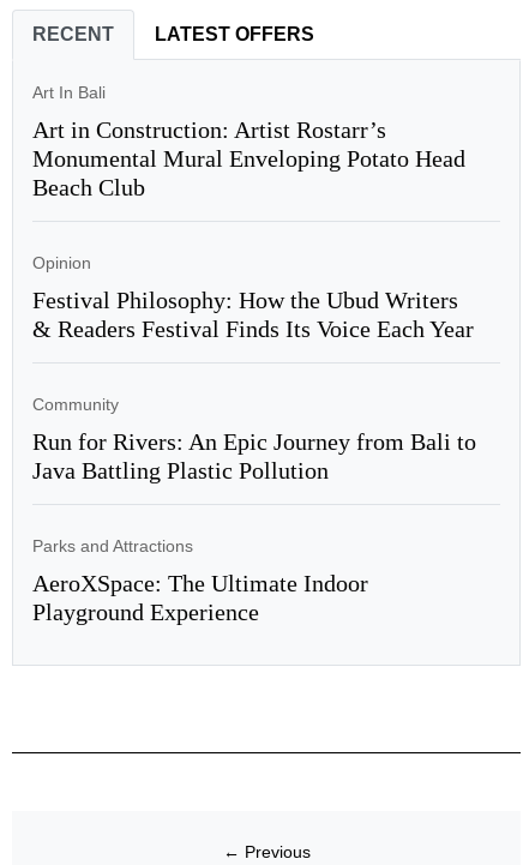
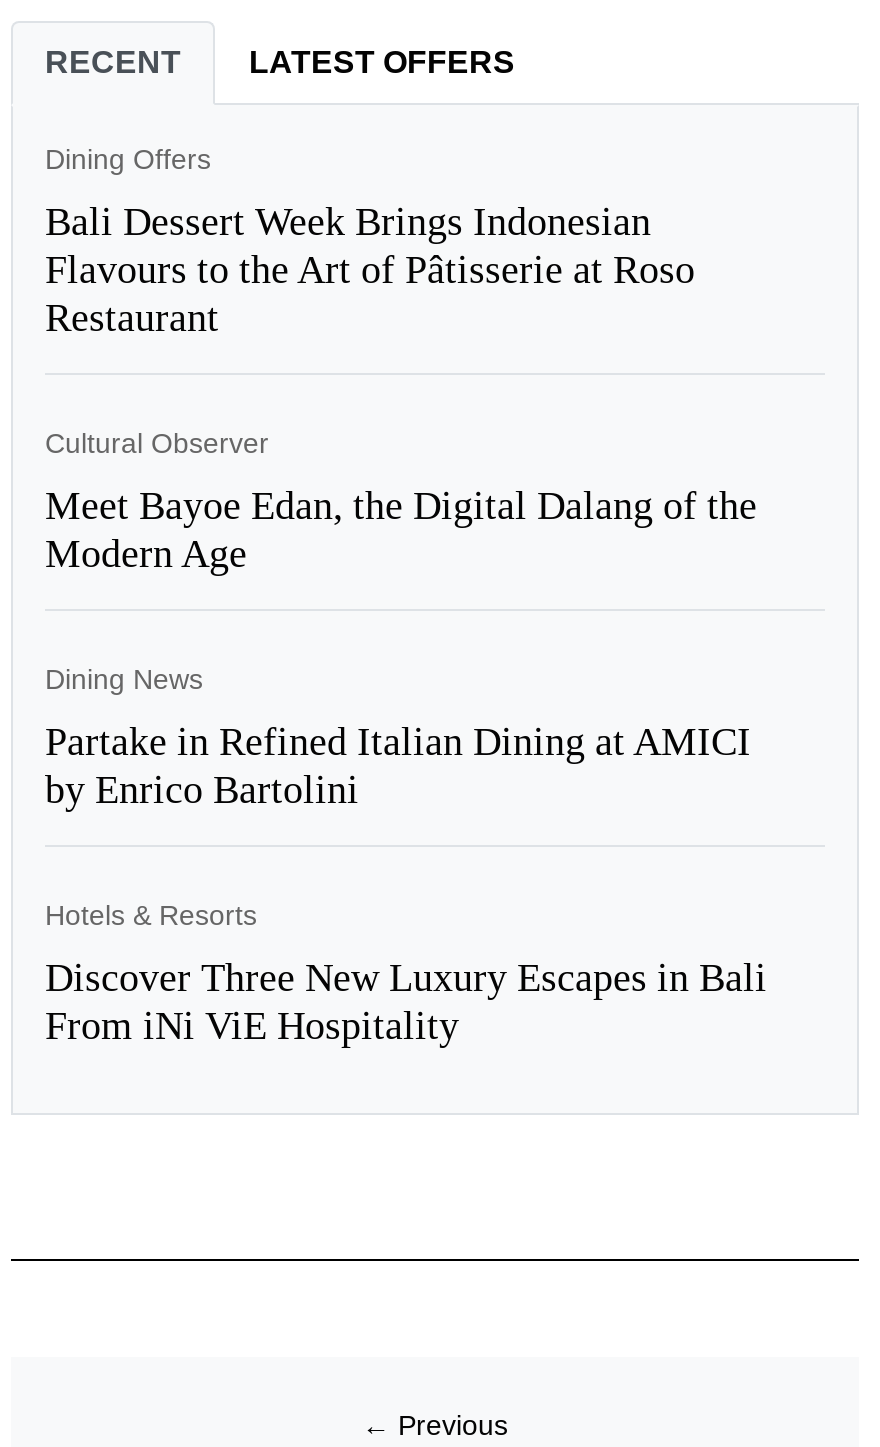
[32,83,106,102] Art In Bali -> [45,143,211,175] Dining Offers
[32,117,465,201] Art in Construction: Artist Rostarr’s | Monumental Mural Enveloping Potato Head | Beach Club -> [45,199,695,339] Bali Dessert Week Brings Indonesian | Flavours to the Art of Pâtisserie at Roso | Restaurant
[32,253,91,273] Opinion -> [45,427,269,459] Cultural Observer
[32,287,474,342] Festival Philosophy: How the Ubud Writers | & Readers Festival Finds Its Voice Each Year -> [45,483,757,575] Meet Bayoe Edan, the Digital Dalang of the | Modern Age
[32,395,119,414] Community -> [45,663,203,695] Dining News
[32,429,476,484] Run for Rivers: An Epic Journey from Bali to | Java Battling Plastic Pollution -> [45,719,751,811] Partake in Refined Italian Dining at AMICI | by Enrico Bartolini
[32,537,193,556] Parks and Attractions -> [45,899,257,931] Hotels & Resorts
[32,570,368,625] AeroXSpace: The Ultimate Indoor | Playground Experience -> [45,955,767,1047] Discover Three New Luxury Escapes in Bali | From iNi ViE Hospitality

